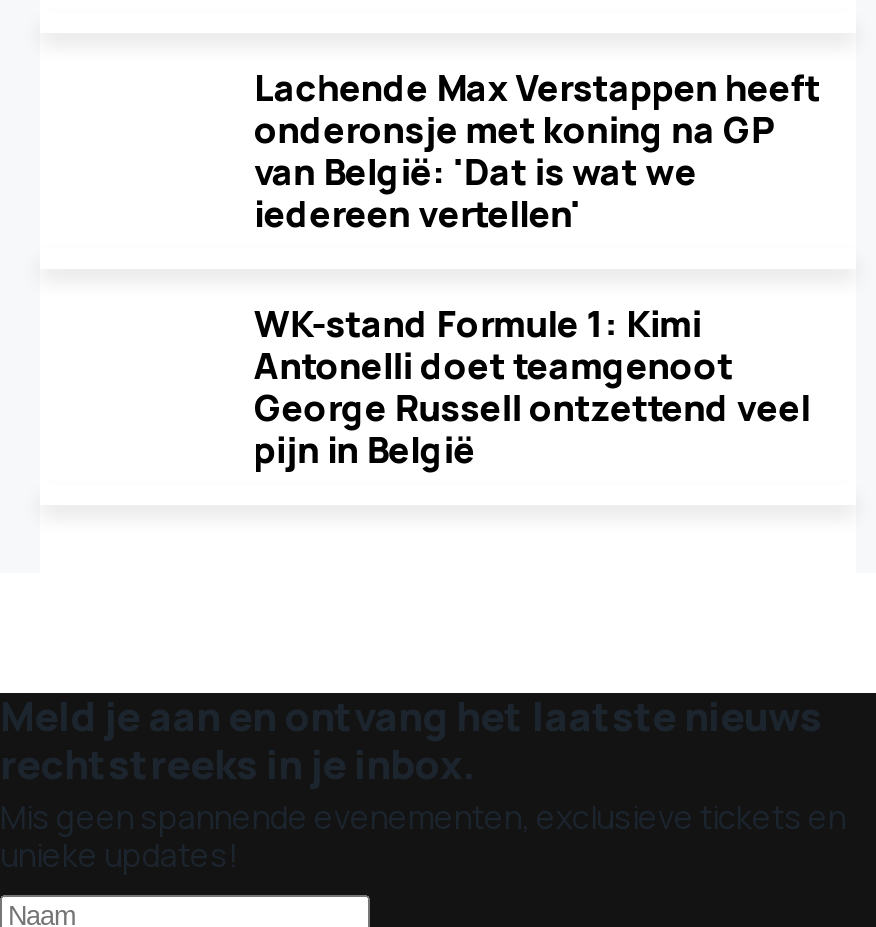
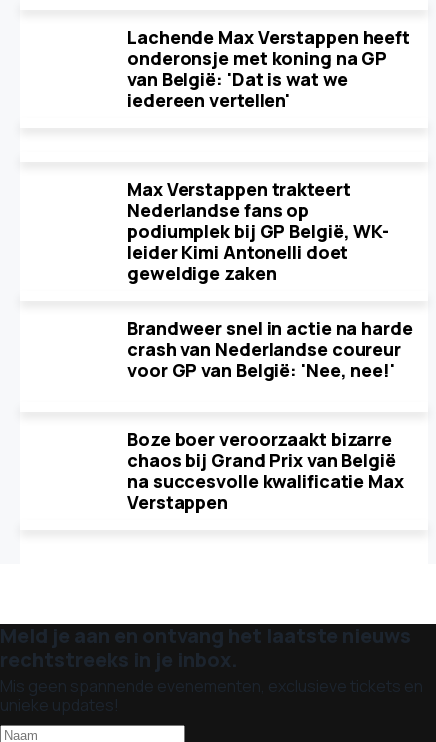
[254,299,810,473] WK-stand Formule 1: Kimi | Antonelli doet teamgenoot | George Russell ontzettend veel | pijn in België -> [127,177,413,514] Max Verstappen trakteert | Nederlandse fans op | podiumplek bij GP België, WK- | leider Kimi Antonelli doet | geweldige zaken | Brandweer snel in actie na harde | crash van Nederlandse coureur | voor GP van België: 'Nee, nee!' | Boze boer veroorzaakt bizarre | chaos bij Grand Prix van België | na succesvolle kwalificatie Max | Verstappen

